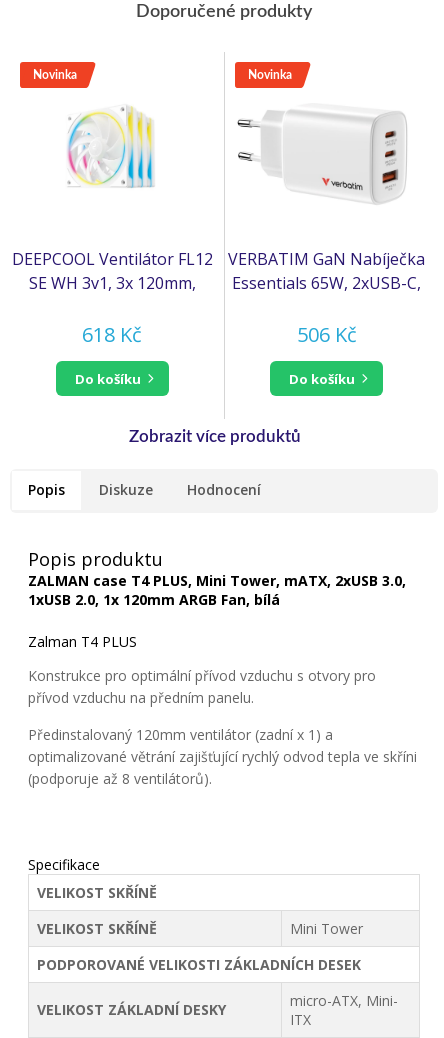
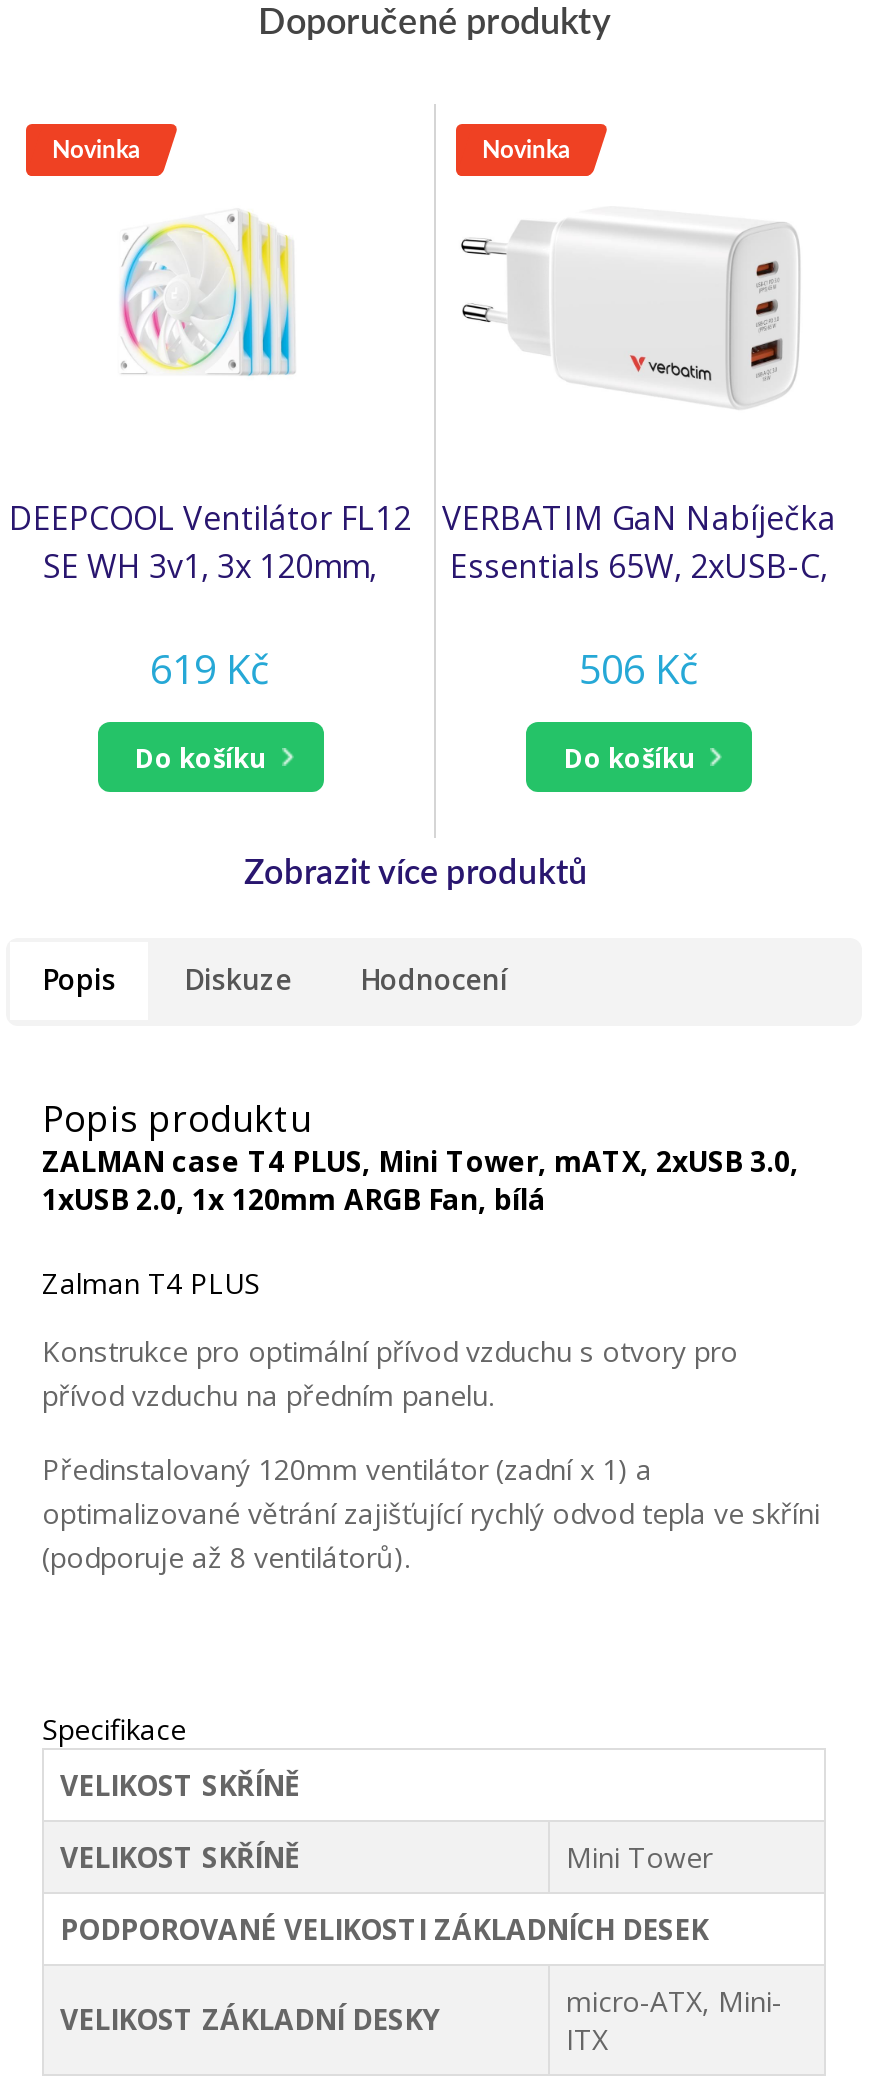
[82,321,142,348] 618 Kč -> [150,642,270,696] 619 Kč

